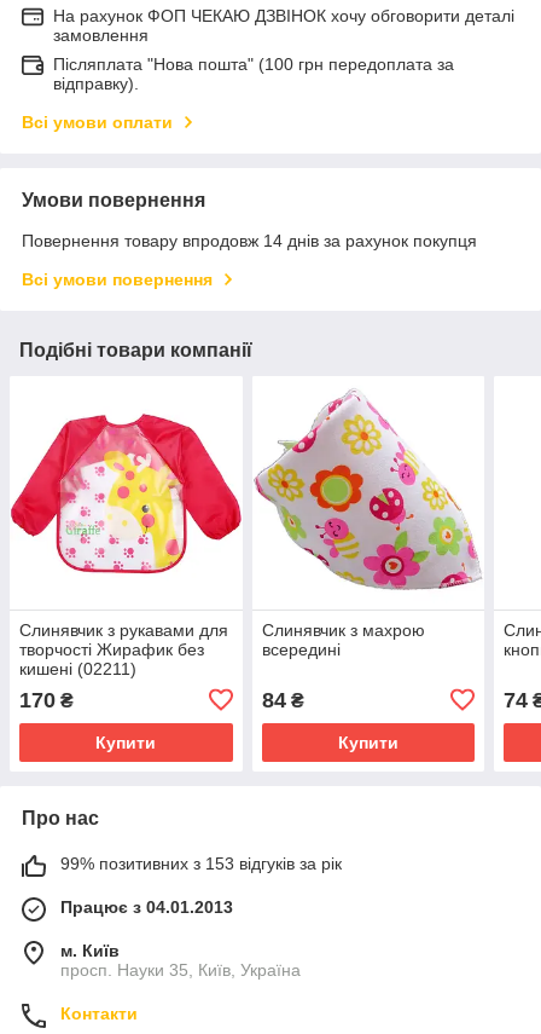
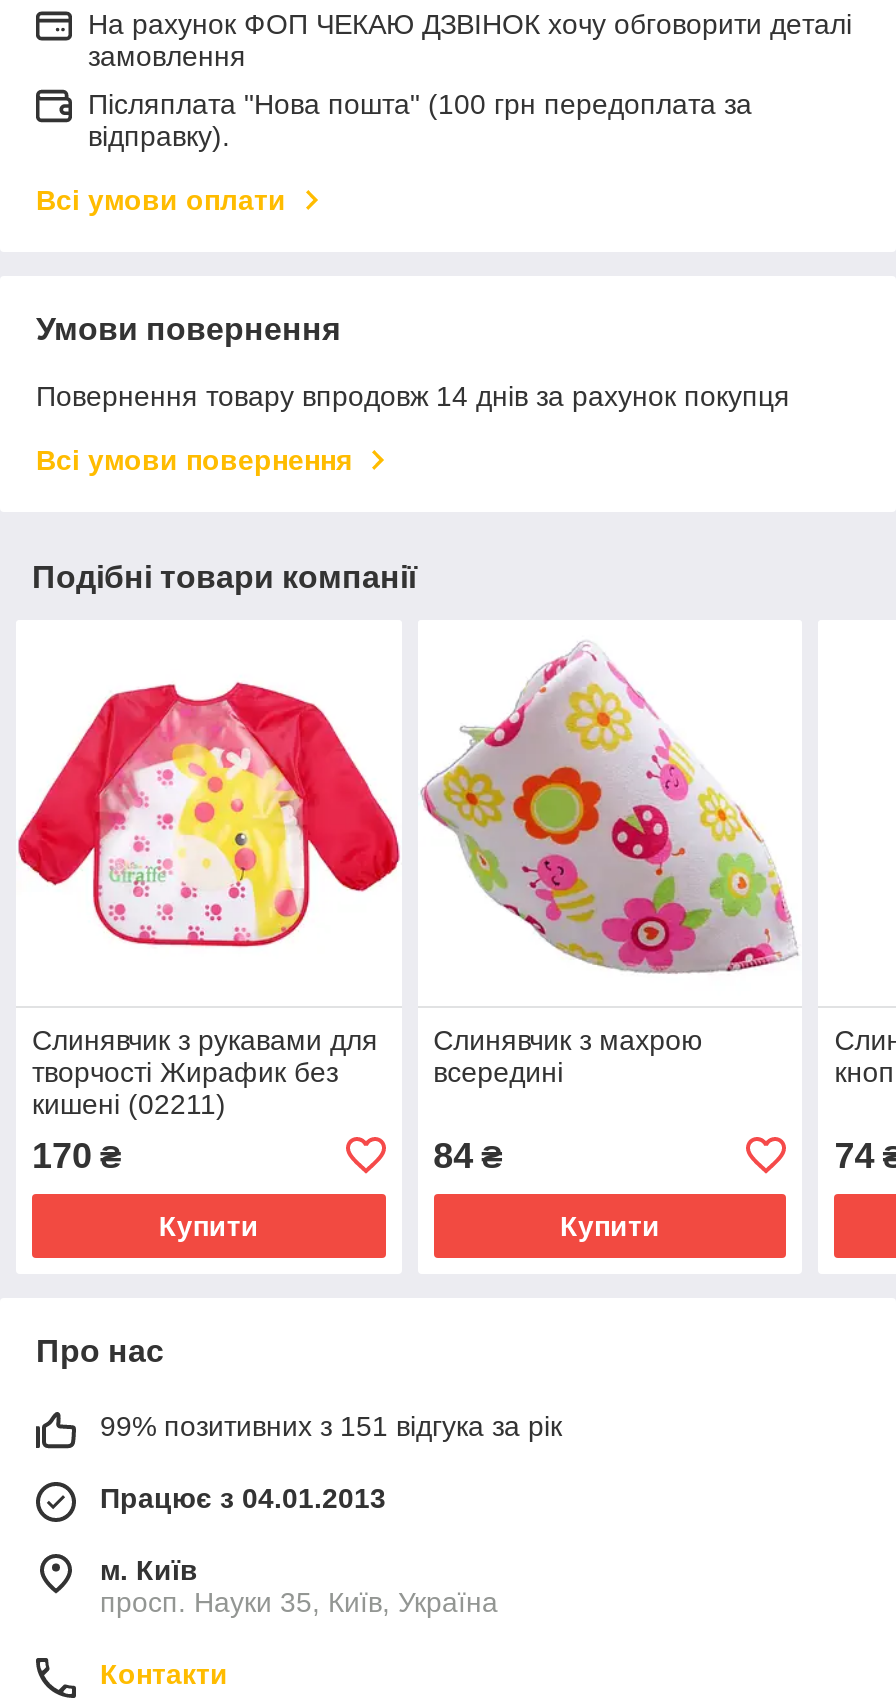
[60,854,342,873] 99% позитивних з 153 відгуків за рік -> [100,1410,562,1442] 99% позитивних з 151 відгука за рік

